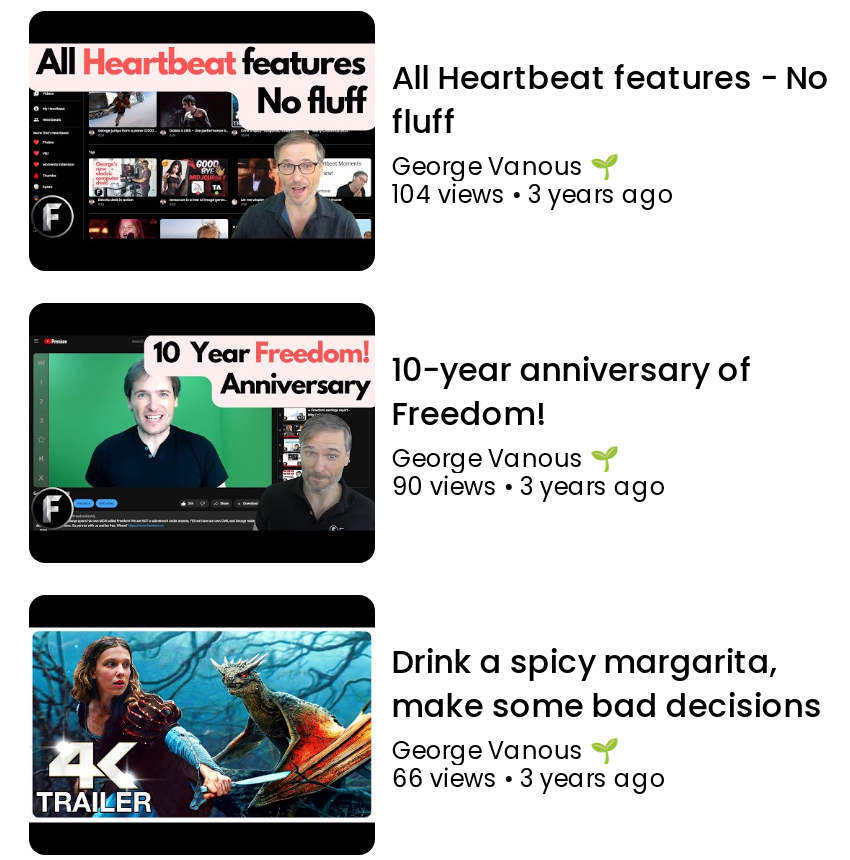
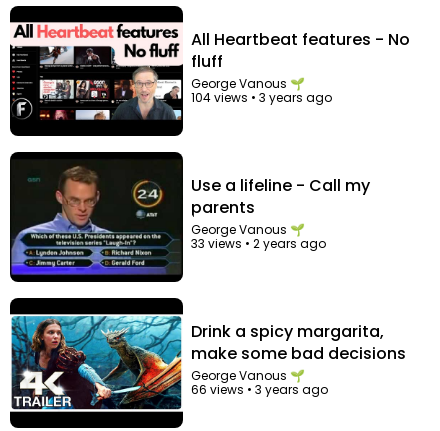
[29,331,752,549] [image] | 10-year anniversary of | Freedom! -> [10,165,370,276] [image] | Use a lifeline - Call my | parents
[392,469,666,503] 90 views • 3 years ago -> [191,235,326,252] 33 views • 2 years ago

